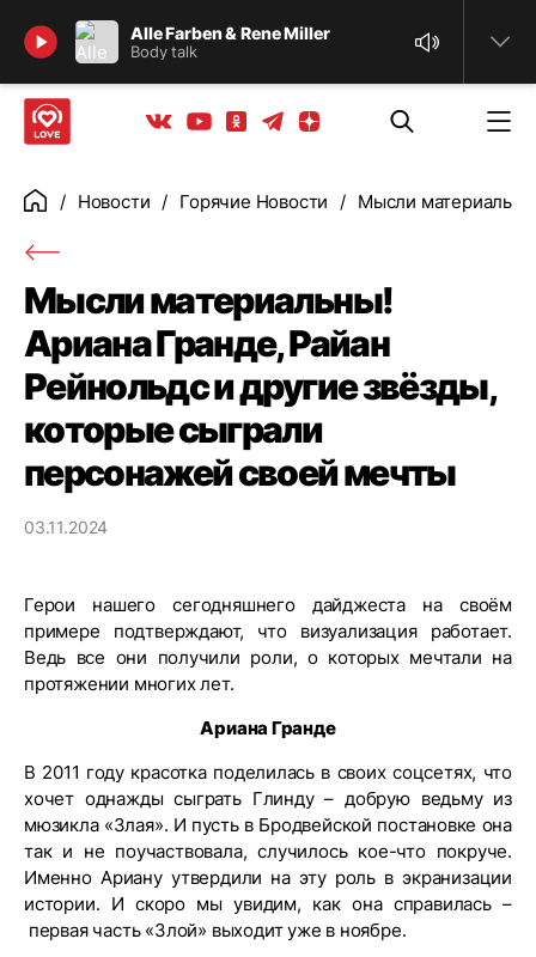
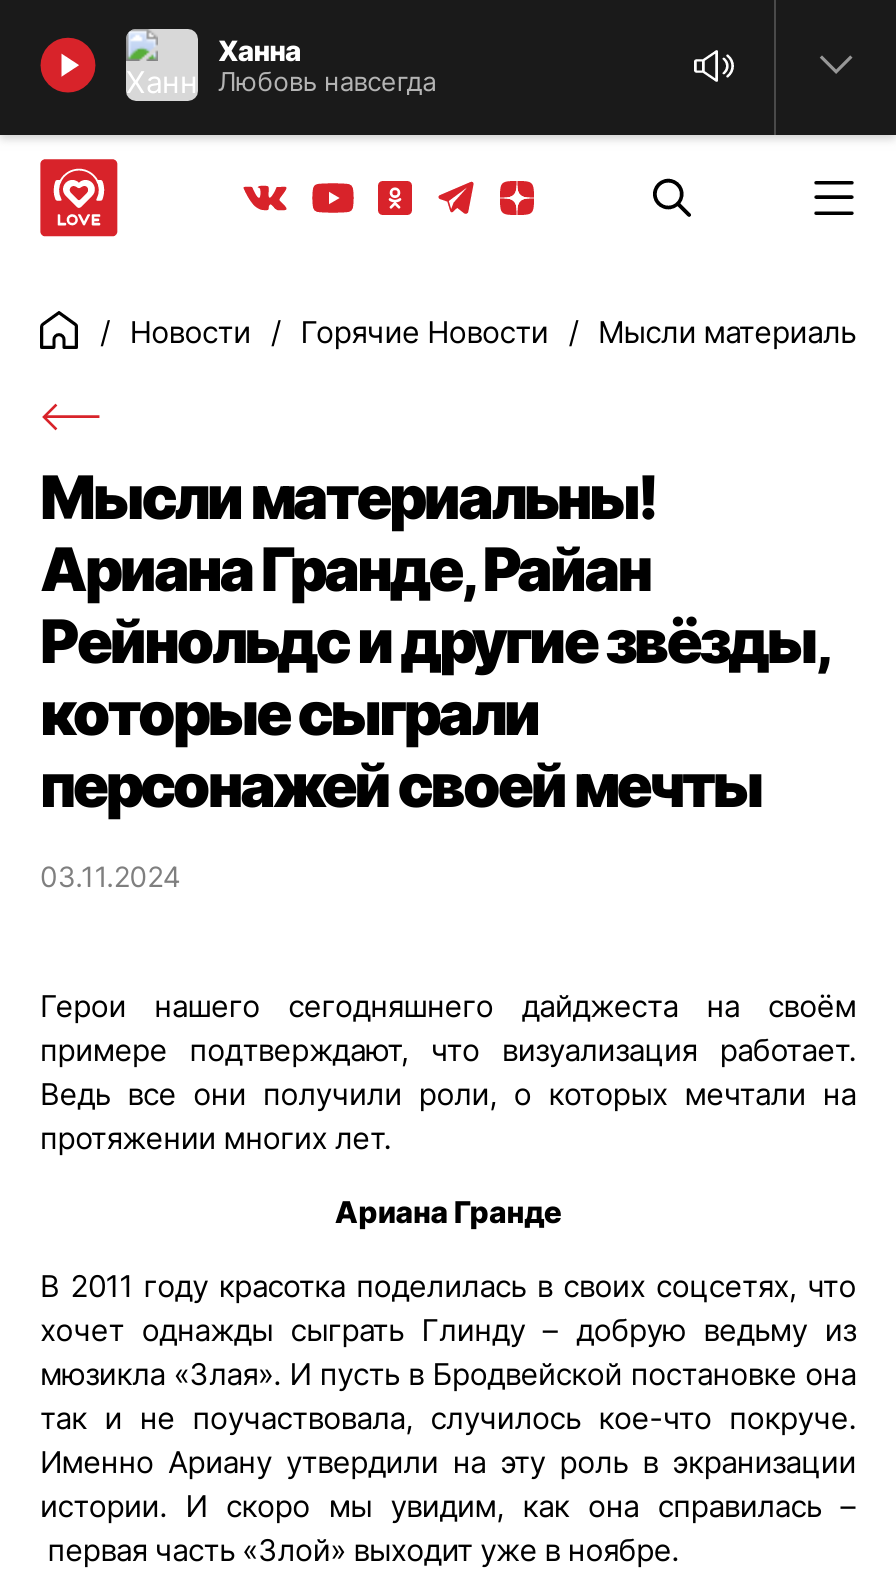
[130,22,330,60] Alle Farben & Rene Miller | Body talk -> [218,32,436,96] Ханна | Любовь навсегда

